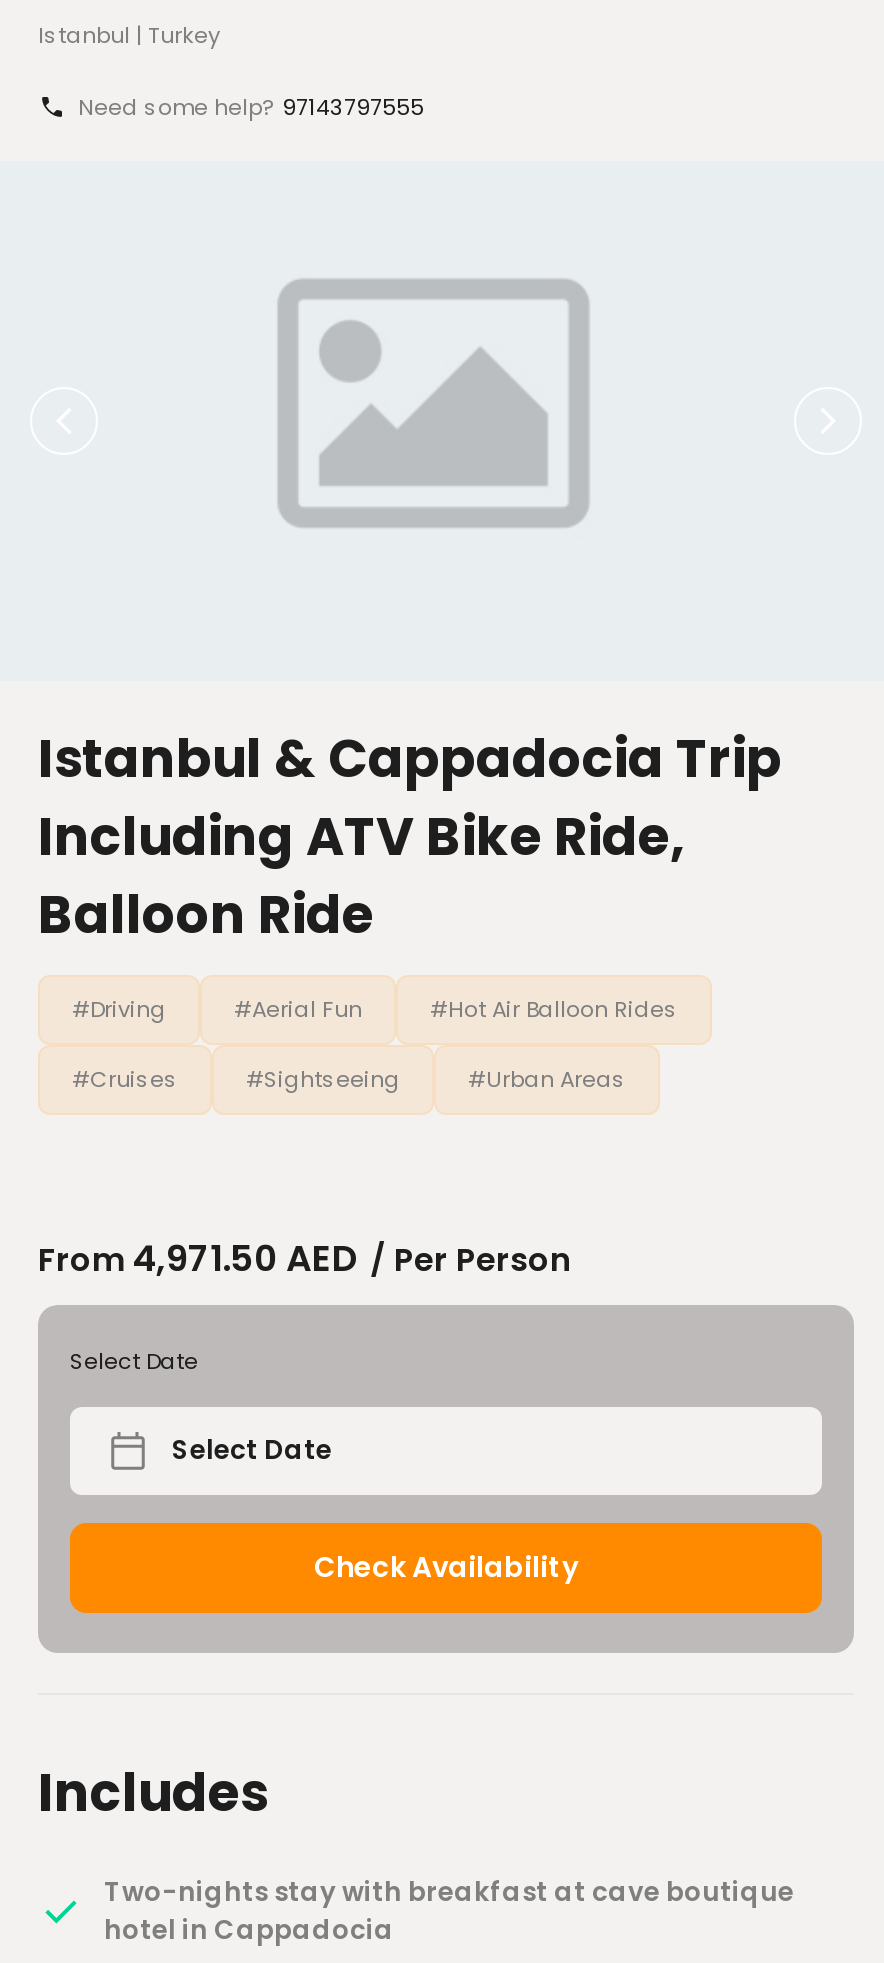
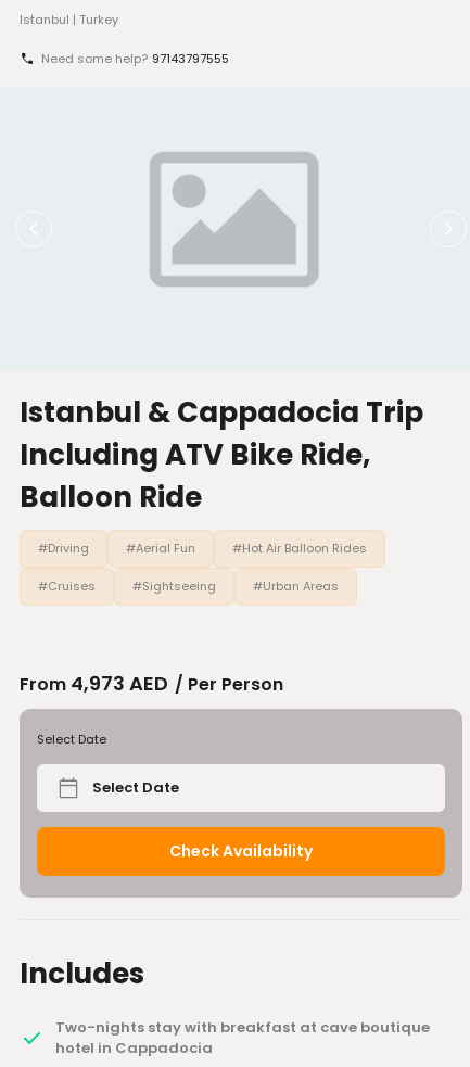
[38,1233,570,1283] From 4,971.50 AED / Per Person -> [20,670,283,697] From 4,973 AED / Per Person

